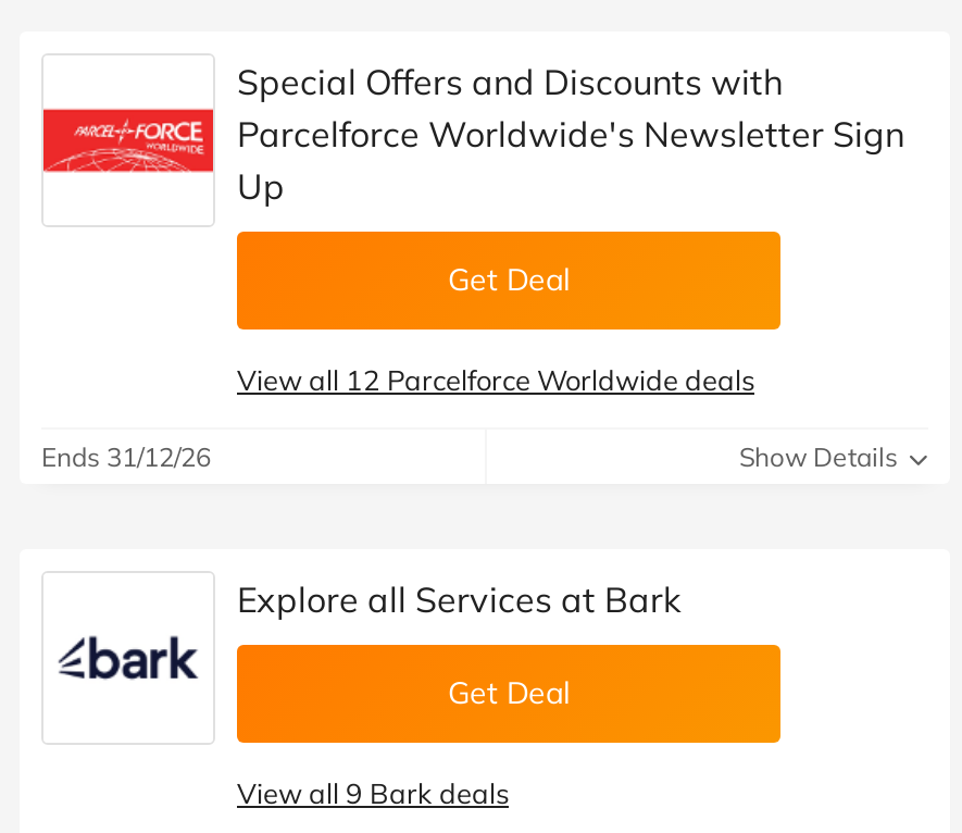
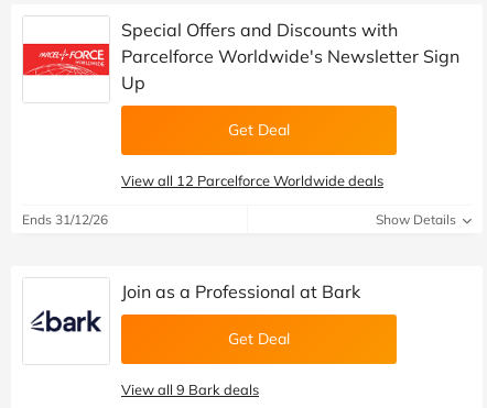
[237,577,680,621] Explore all Services at Bark -> [121,280,360,302] Join as a Professional at Bark

